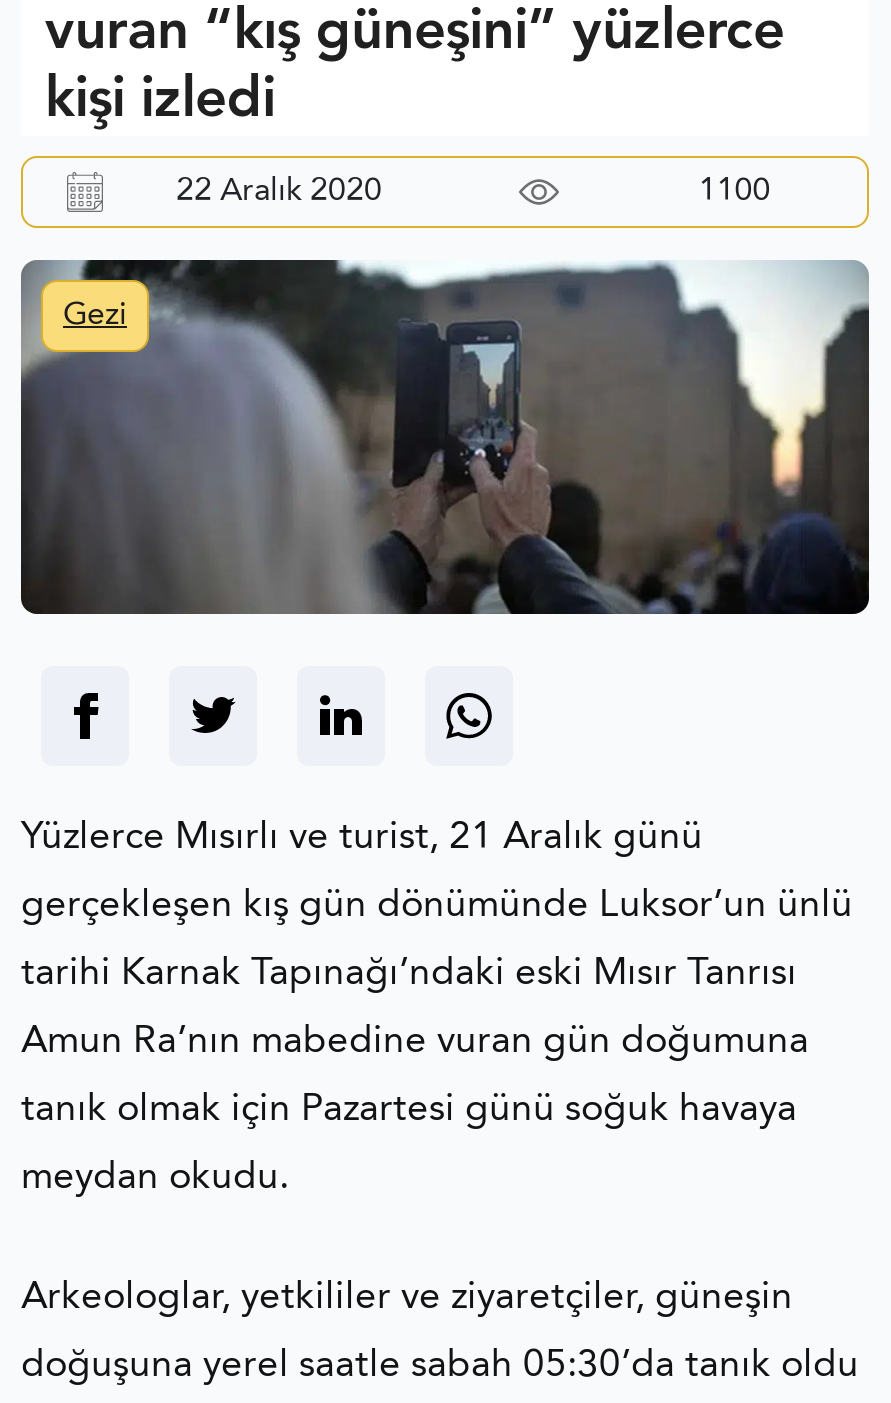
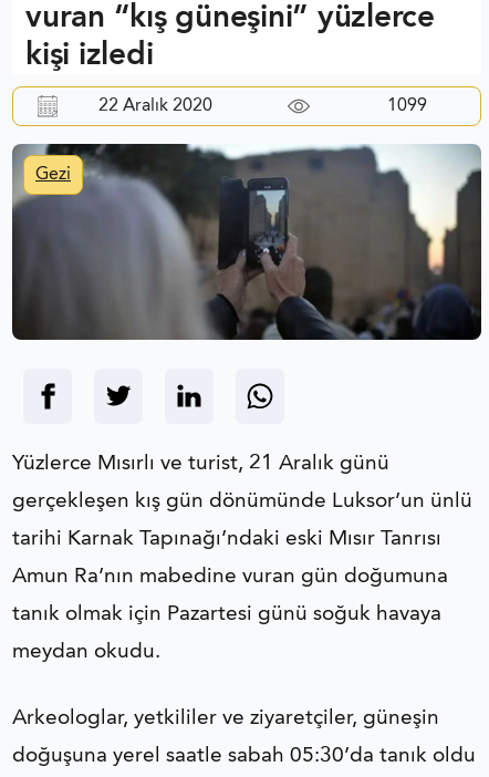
[699,176,771,208] 1100 -> [387,97,427,115] 1099

